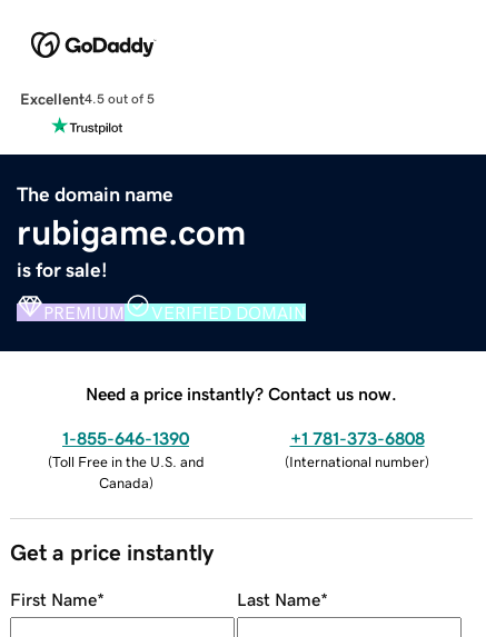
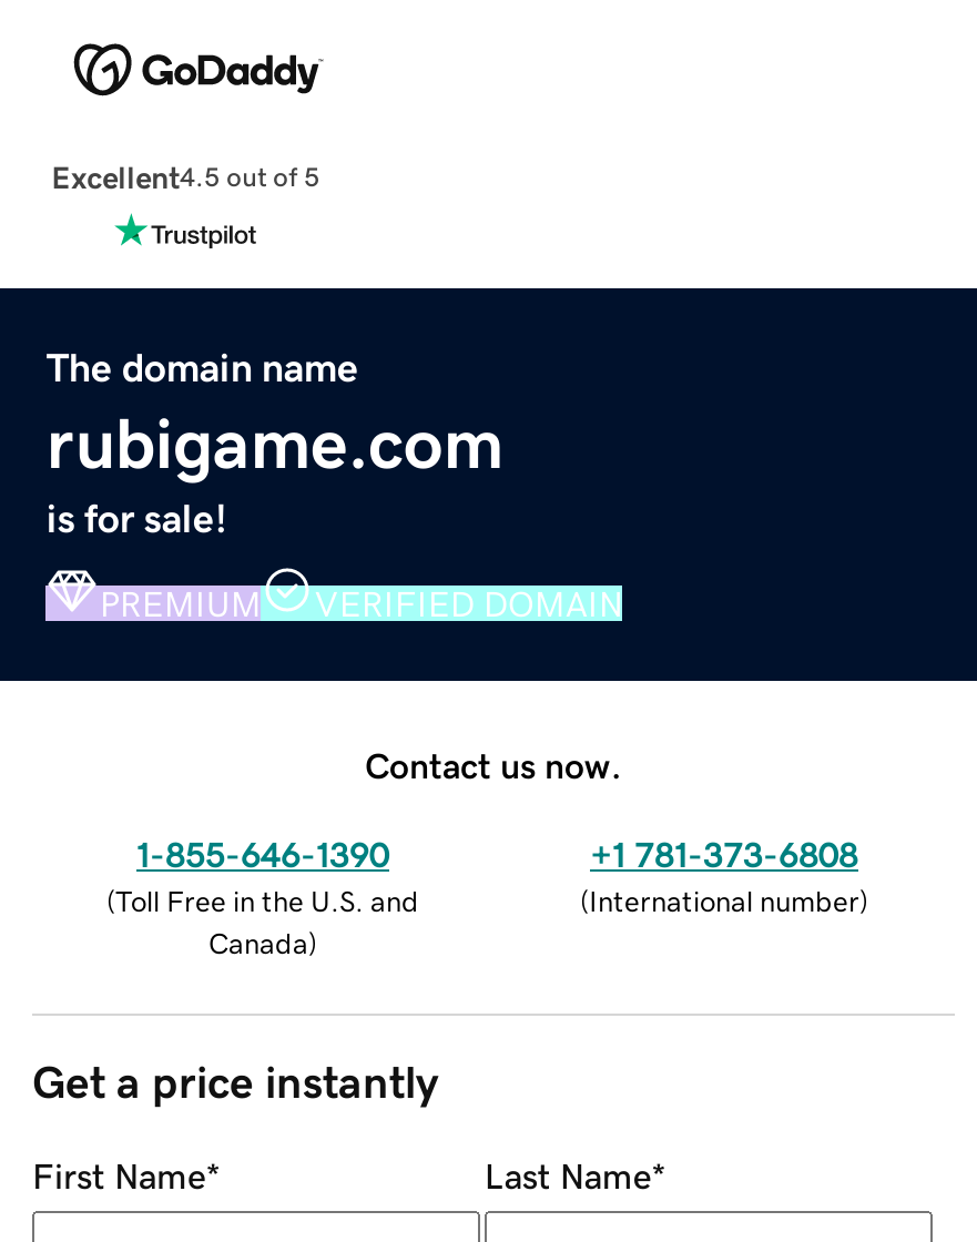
[86,384,397,402] Need a price instantly? Contact us now. -> [365,747,622,782] Contact us now.

